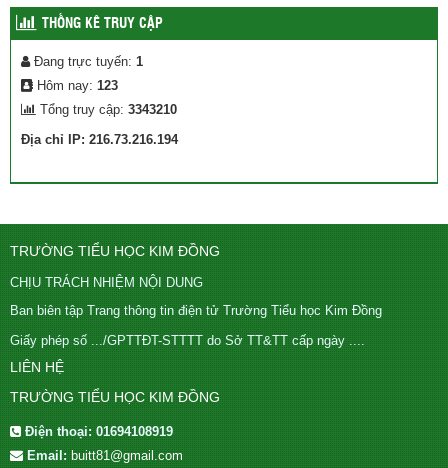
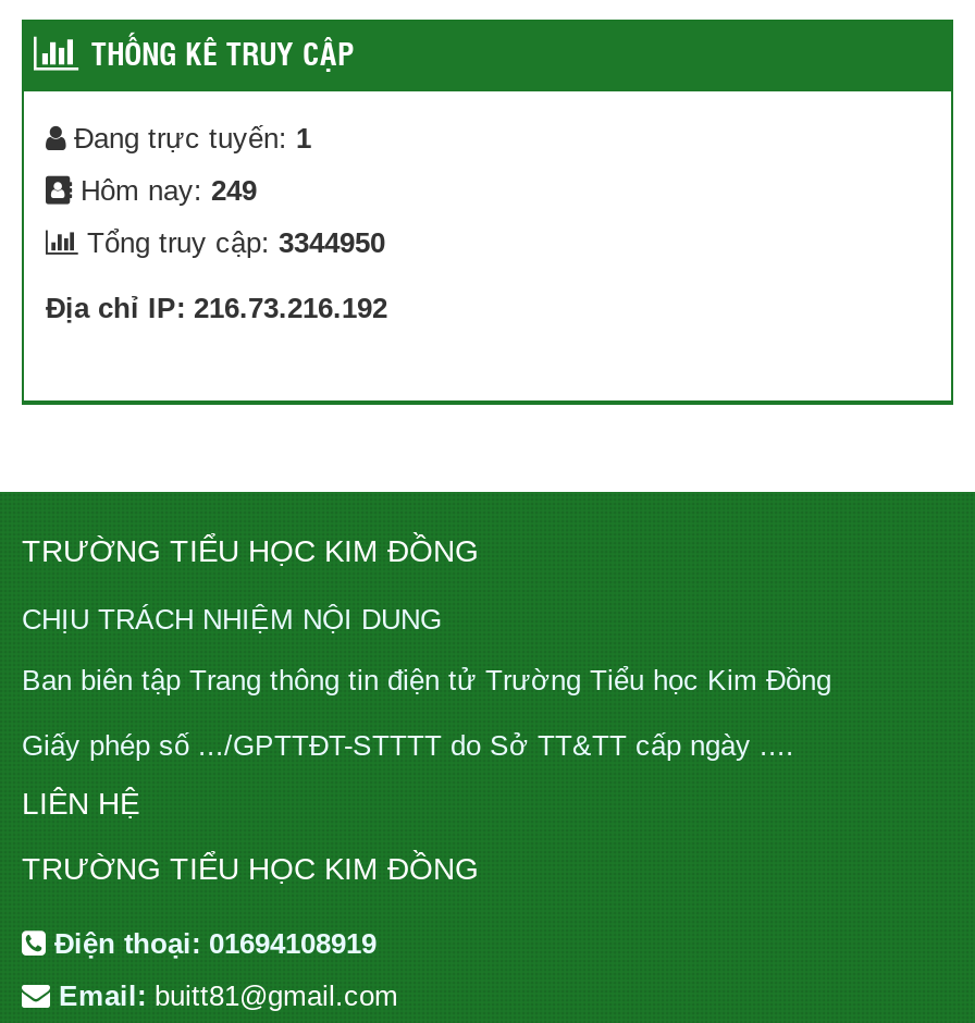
[33,78,118,93] Hôm nay: 123 -> [72,173,257,206] Hôm nay: 249
[36,102,177,117] Tổng truy cập: 3343210 -> [78,226,385,258] Tổng truy cập: 3344950
[21,132,178,147] Địa chỉ IP: 216.73.216.194 -> [46,291,387,324] Địa chỉ IP: 216.73.216.192

